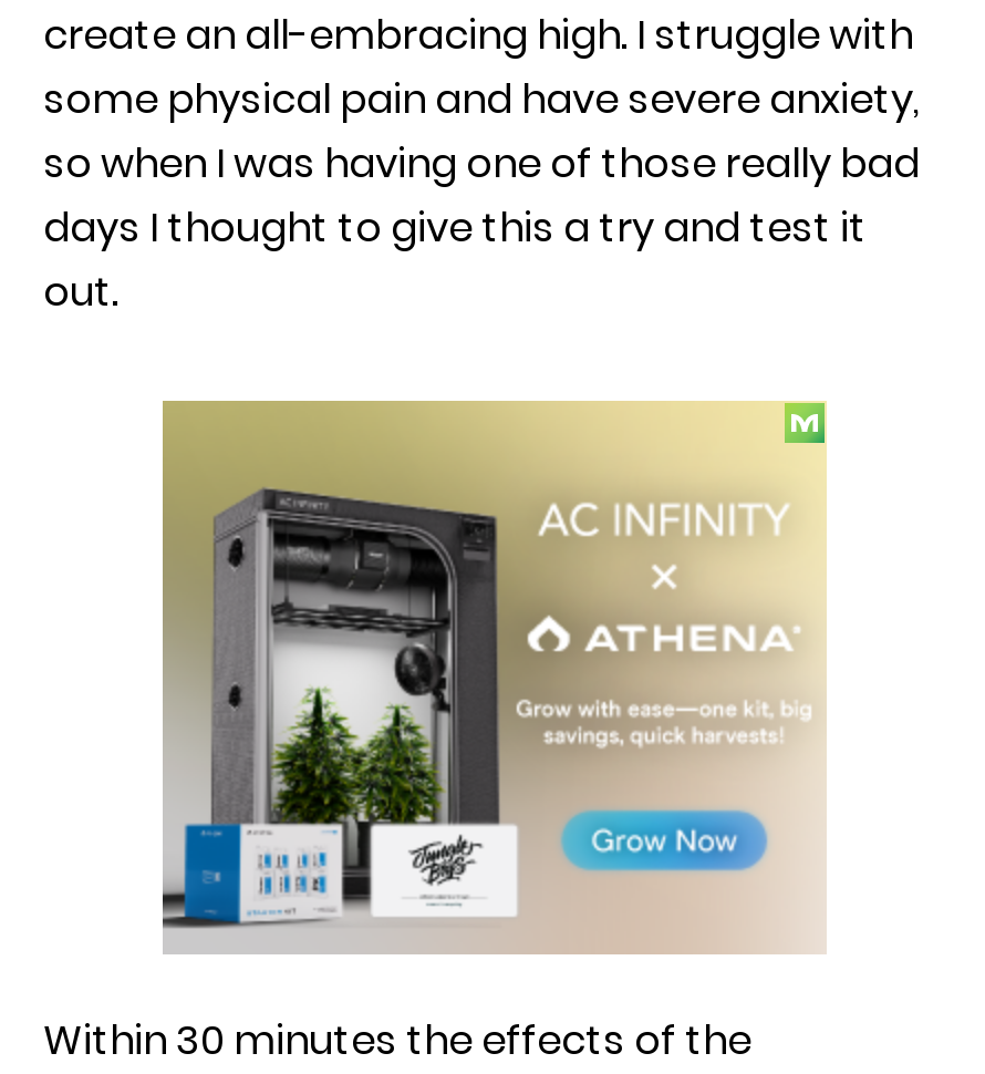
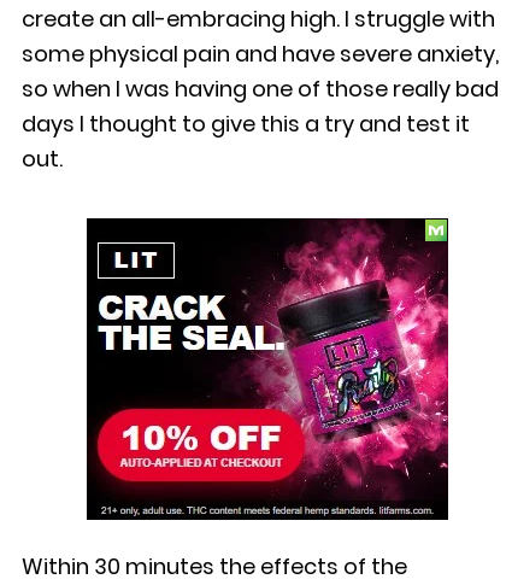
[160,399,827,954] [image] -> [86,217,449,521] [image]

